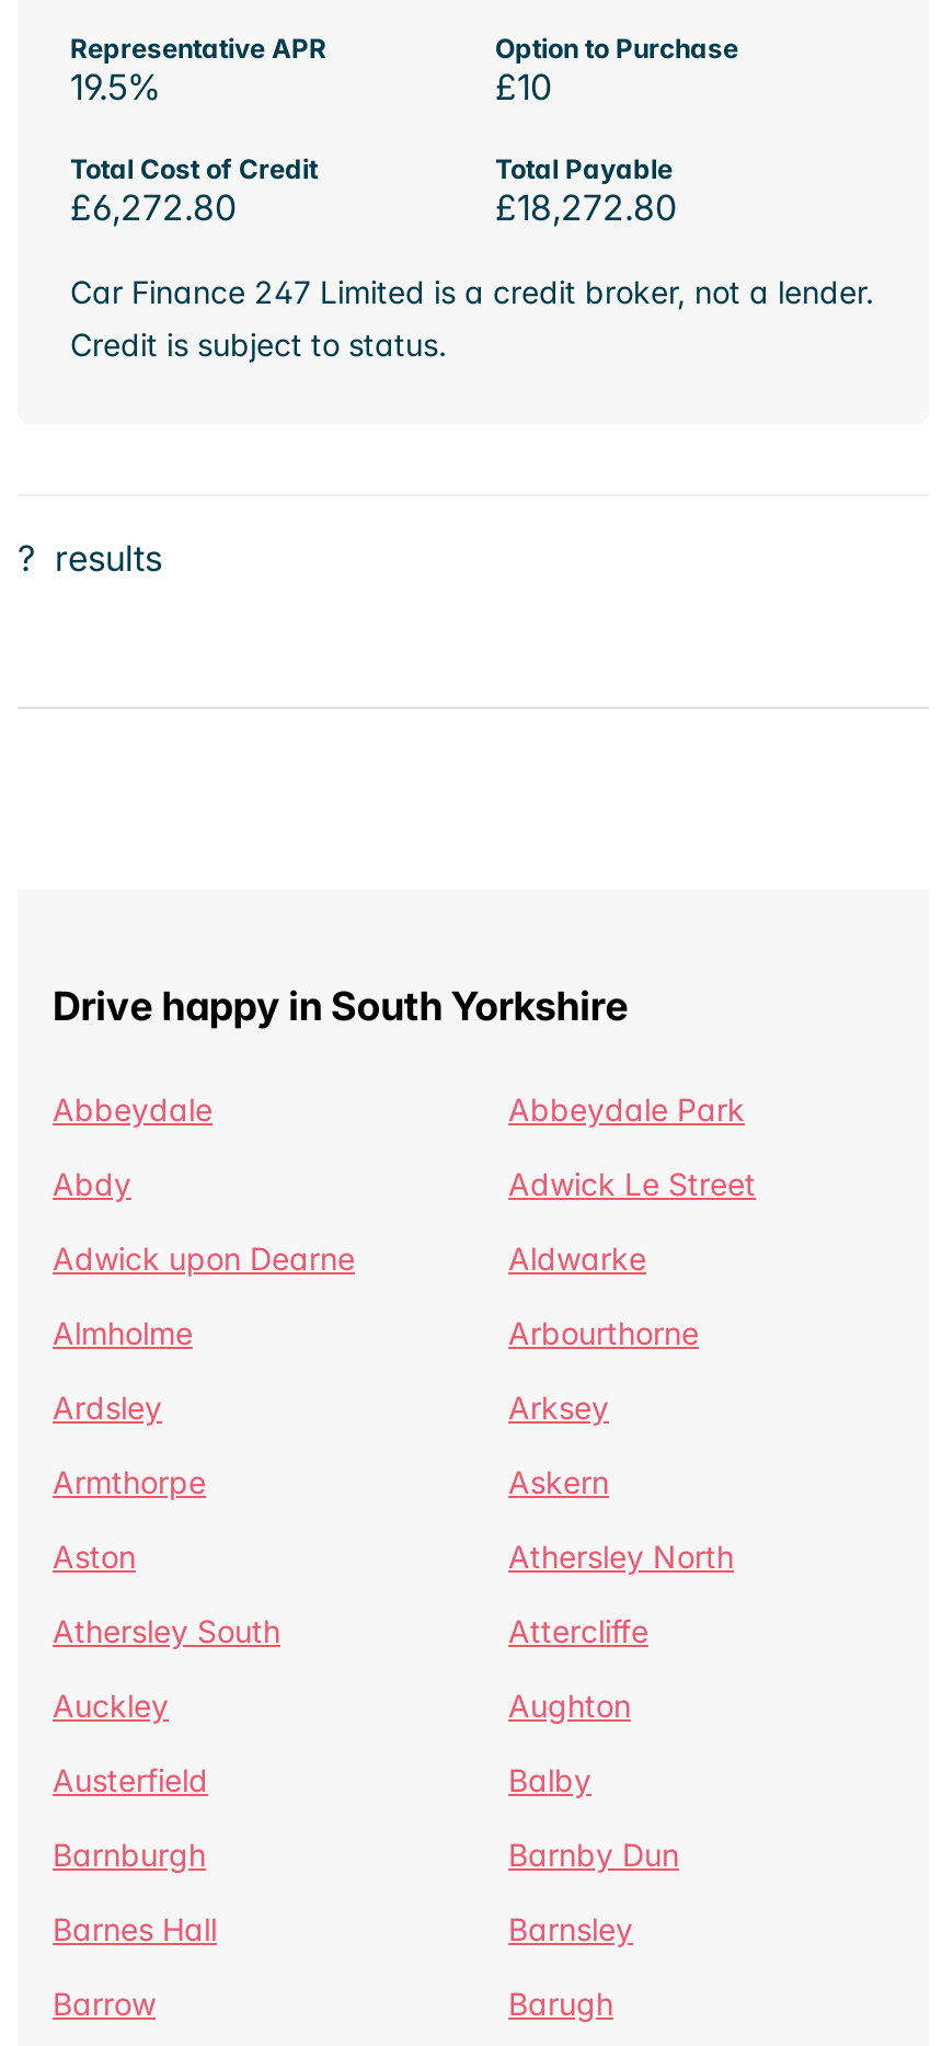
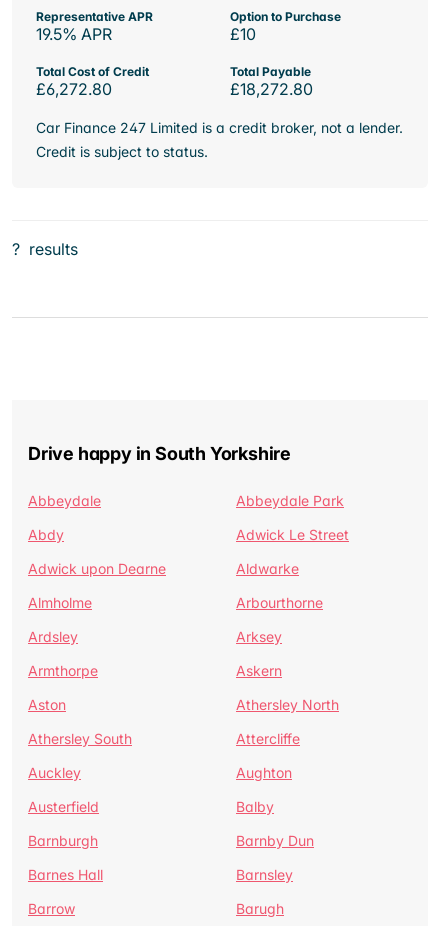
[70,65,160,108] 19.5% -> [36,24,112,44] 19.5% APR

